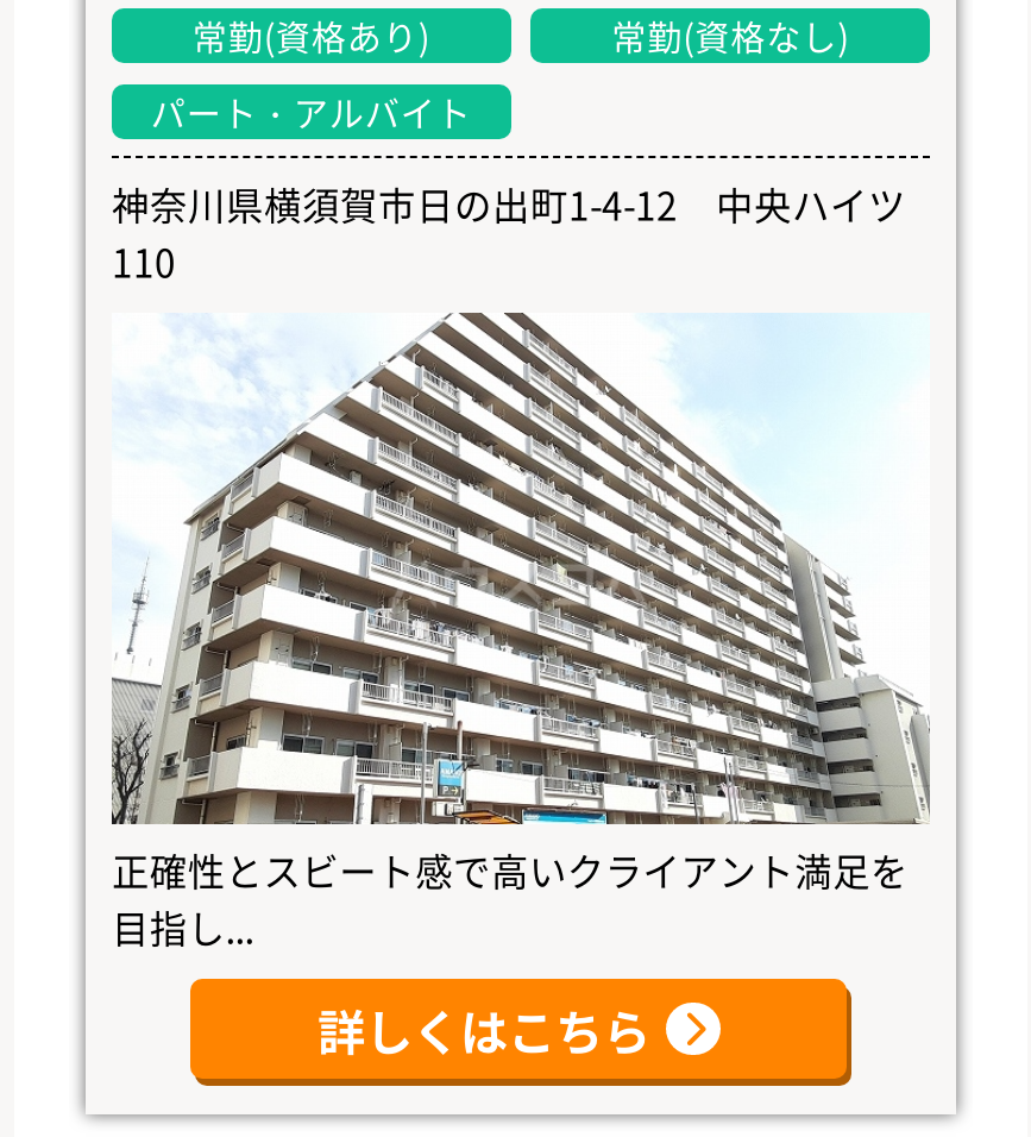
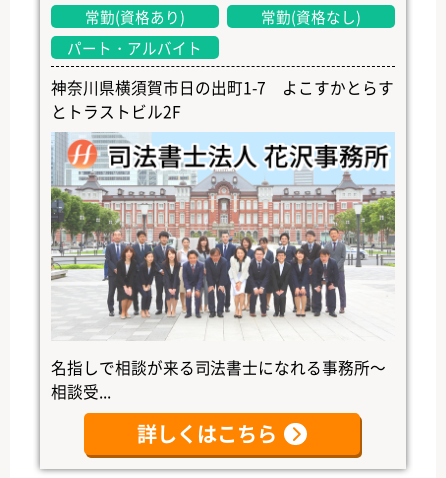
[112,178,906,289] 神奈川県横須賀市日の出町1-4-12 中央ハイツ | 110 -> [51,76,394,123] 神奈川県横須賀市日の出町1-7 よこすかとらす | とトラストビル2F
[109,309,932,956] [image] | 正確性とスビート感で高いクライアント満足を | 目指し... -> [50,132,396,403] [image] | 名指しで相談が来る司法書士になれる事務所～ | 相談受...

